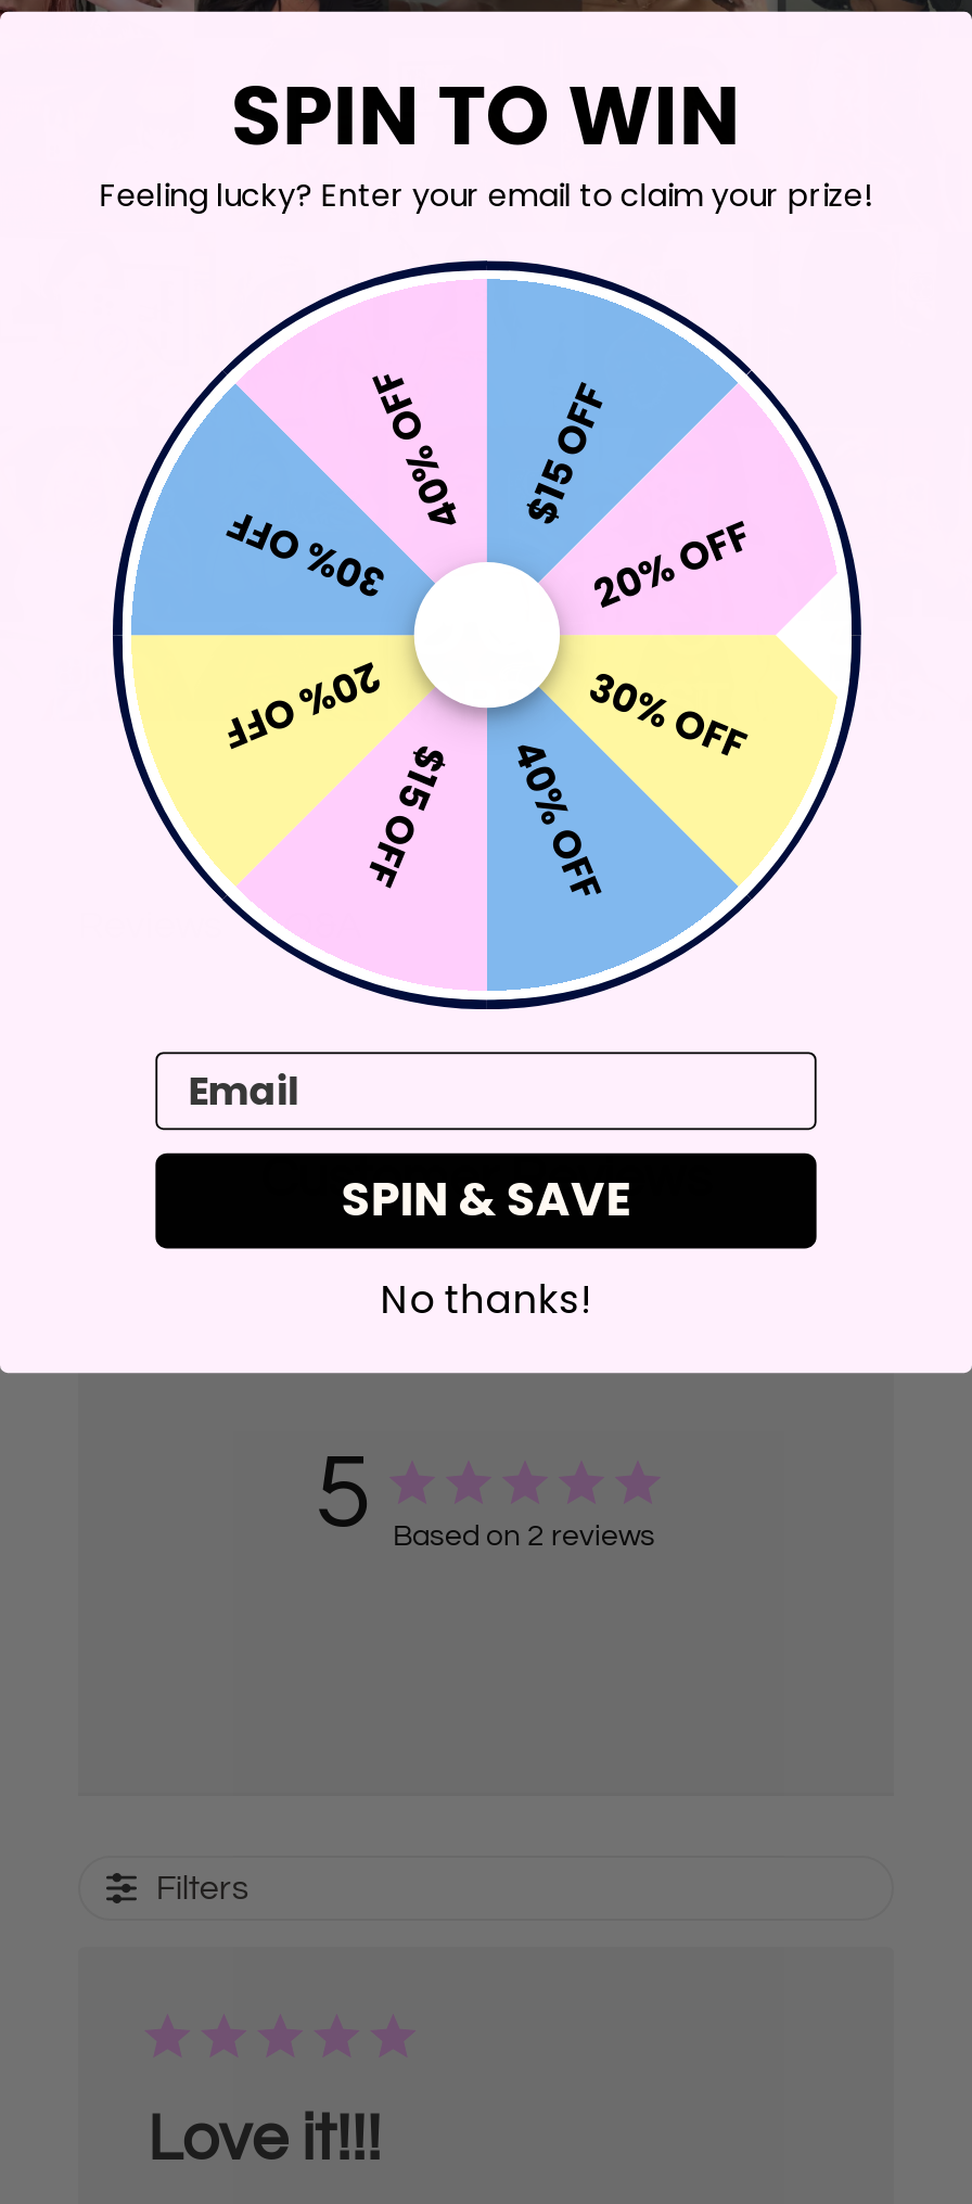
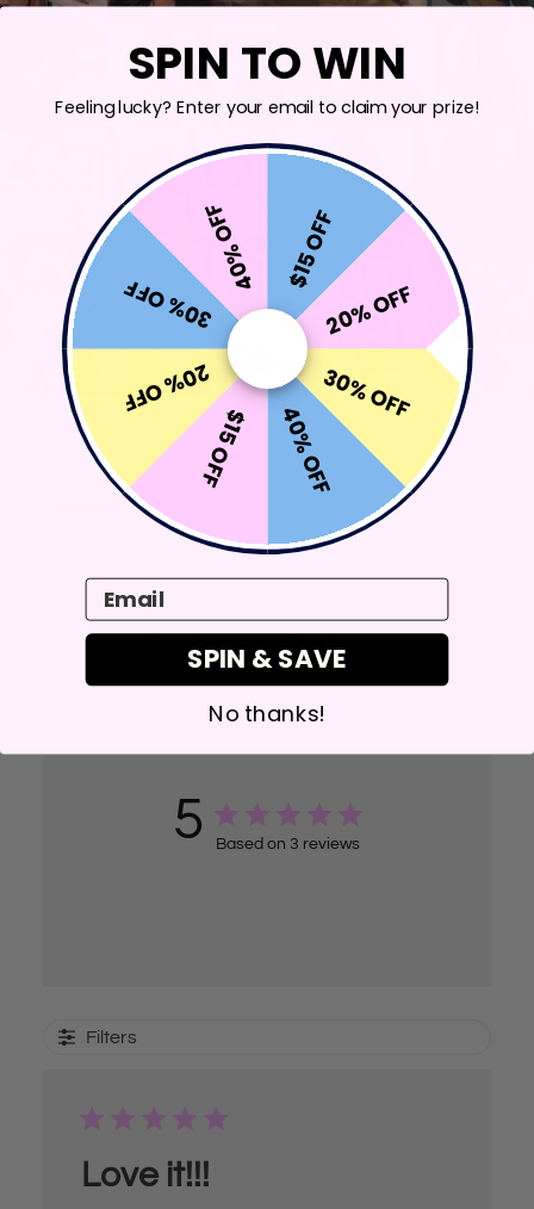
[393,1521,655,1551] Based on 2 reviews -> [216,836,360,852] Based on 3 reviews

